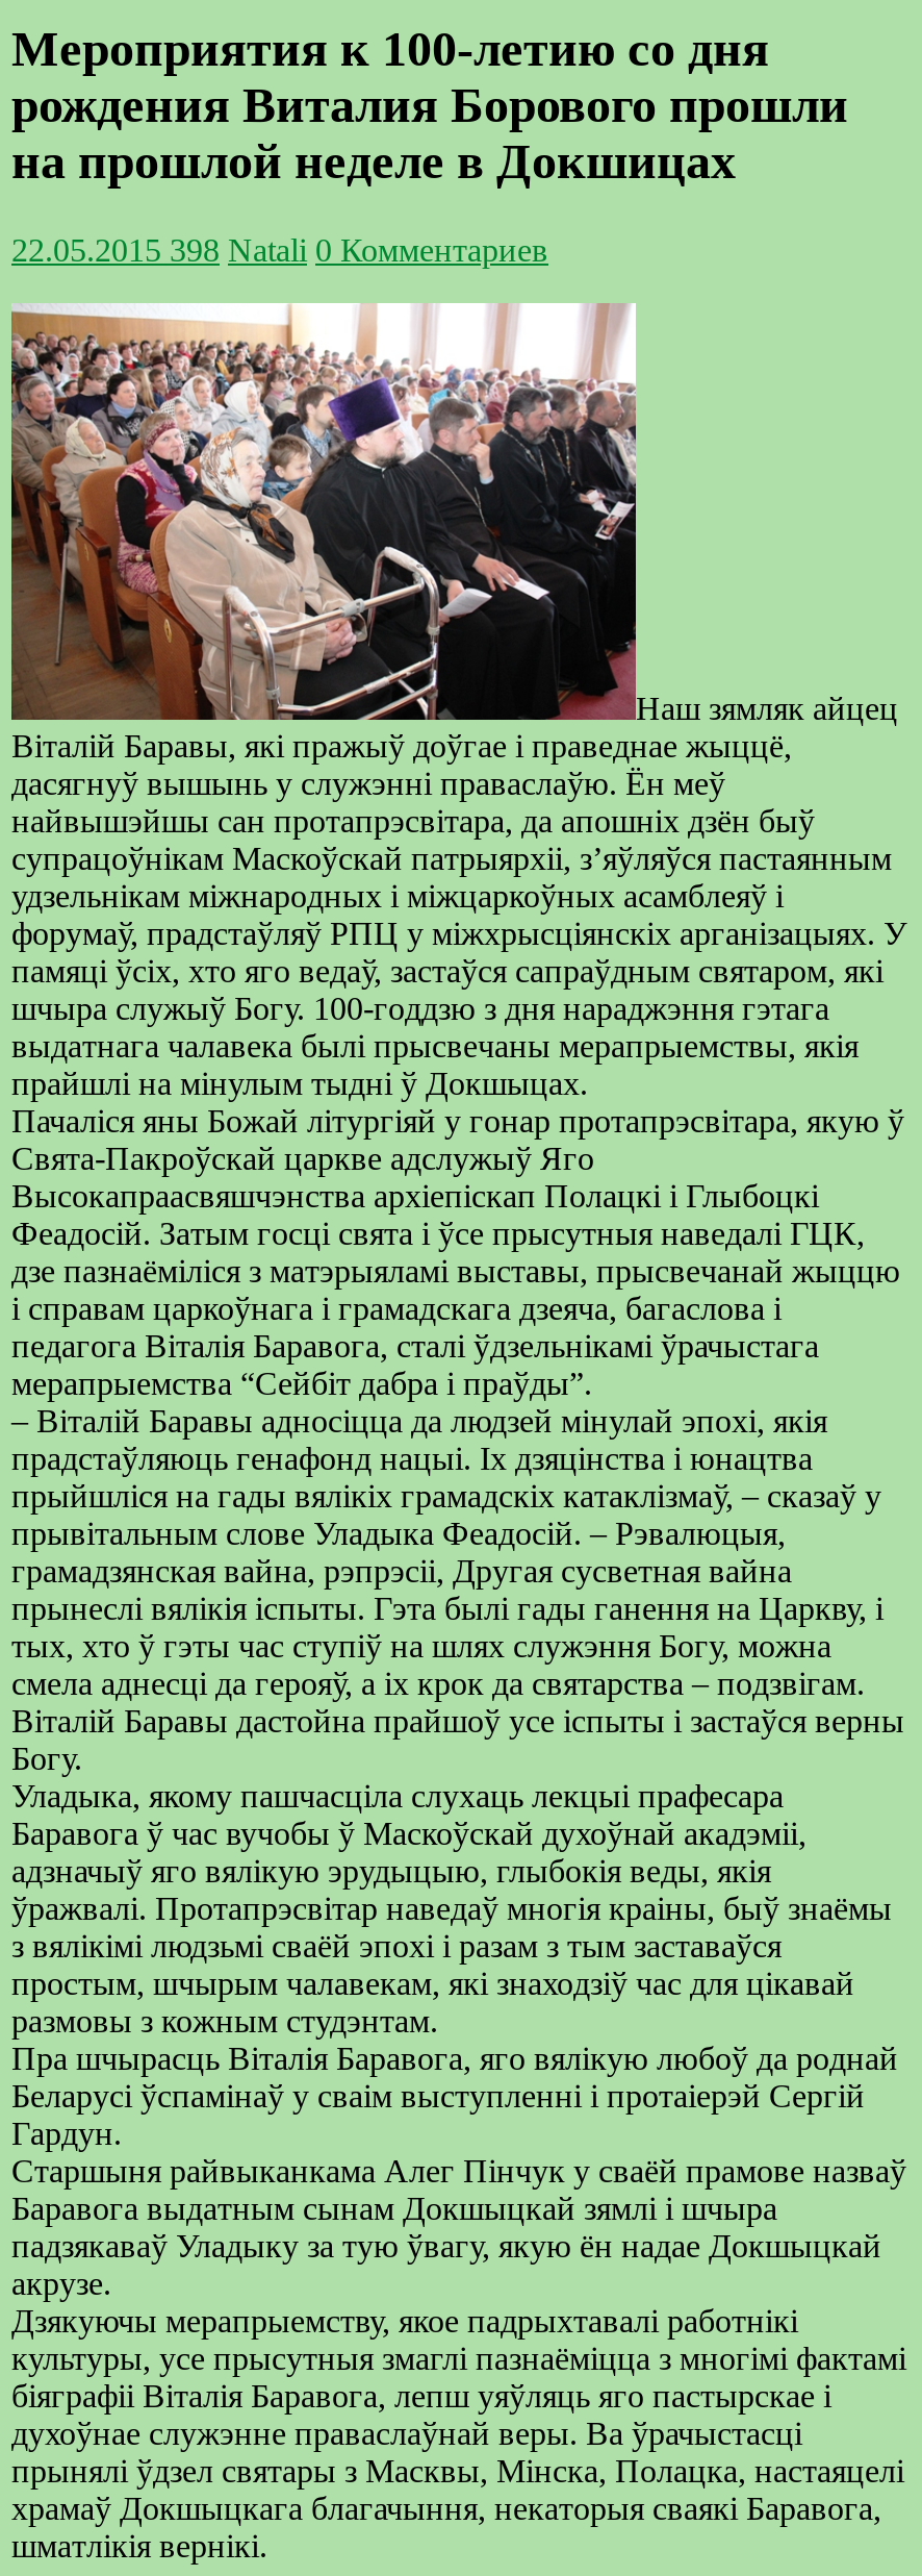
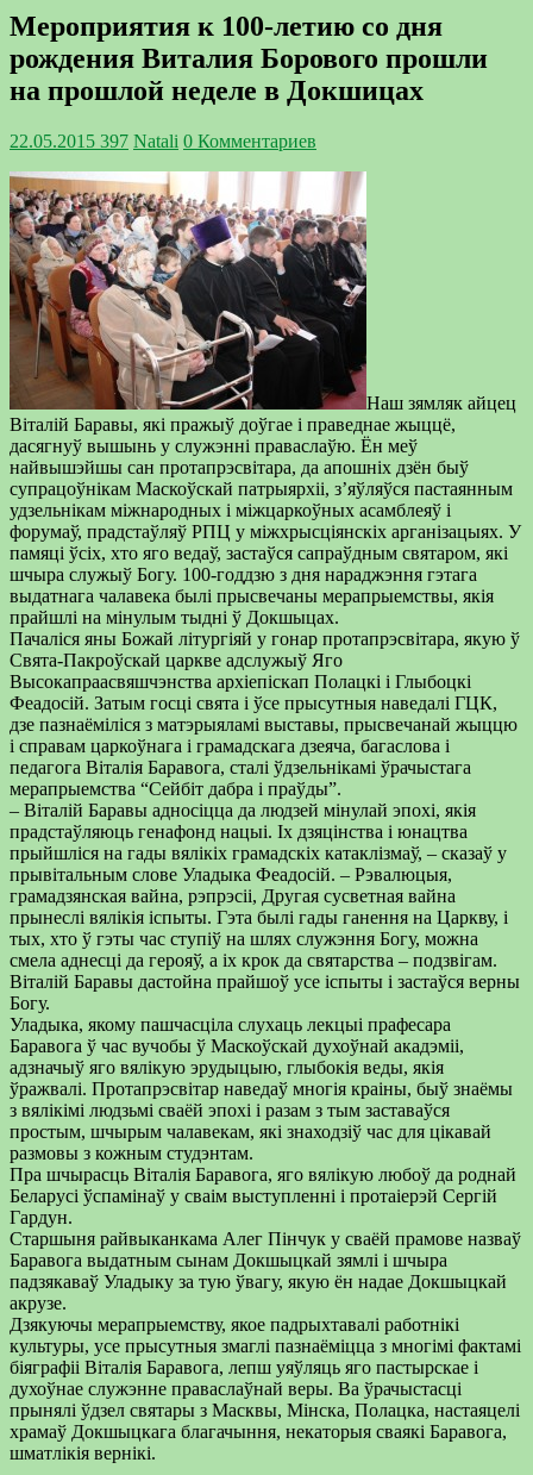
[11,232,548,268] 22.05.2015 398 Natali 0 Комментариев -> [10,131,316,151] 22.05.2015 397 Natali 0 Комментариев

